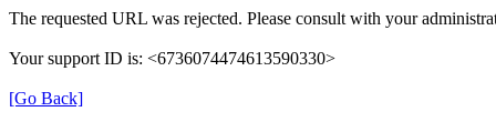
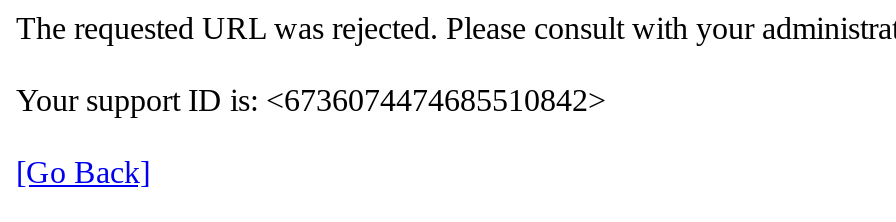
[9,49,335,68] Your support ID is: <6736074474613590330> -> [16,83,606,117] Your support ID is: <6736074474685510842>

